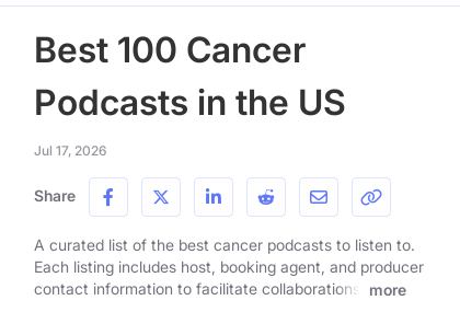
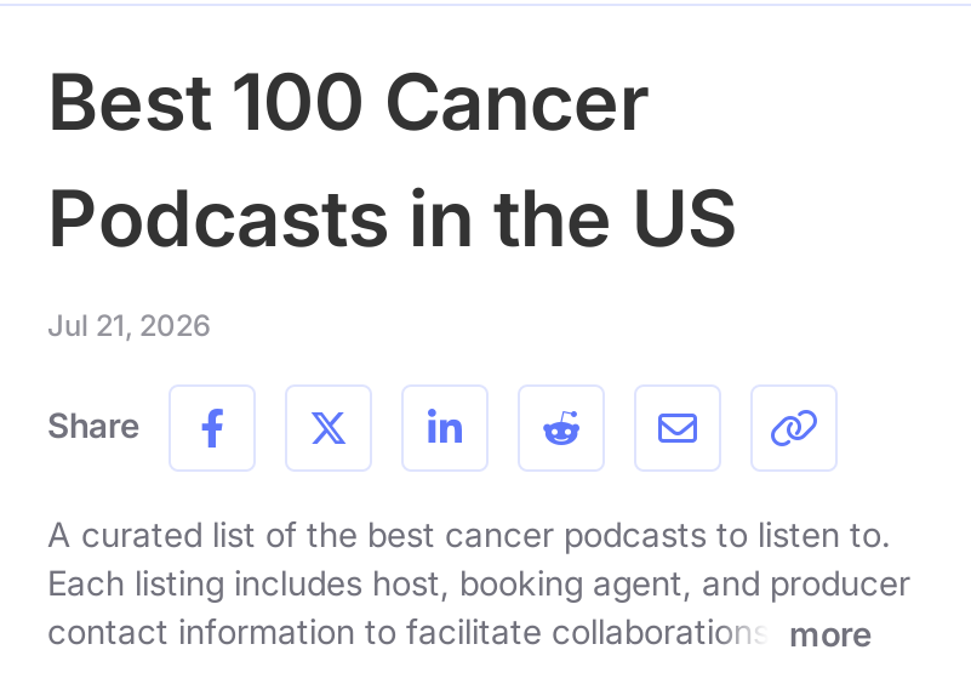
[34,142,106,159] Jul 17, 2026 -> [47,307,210,343] Jul 21, 2026

